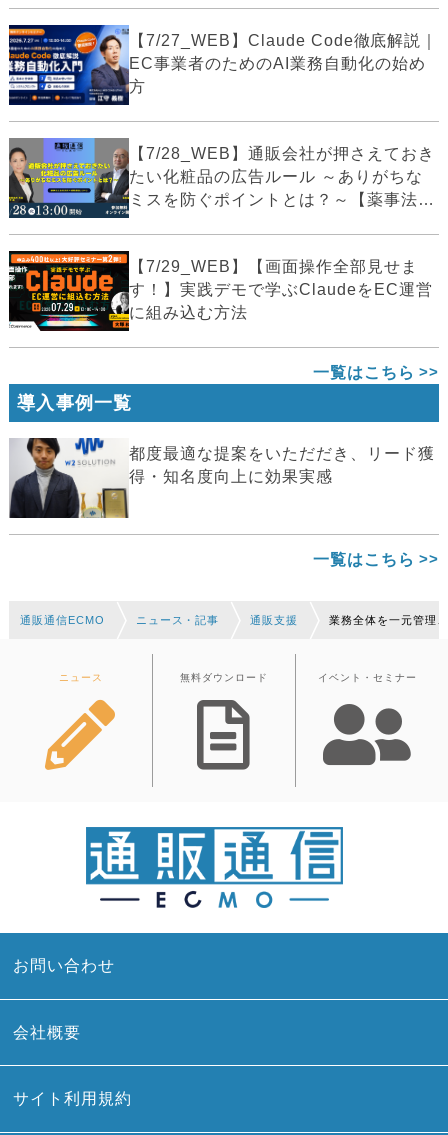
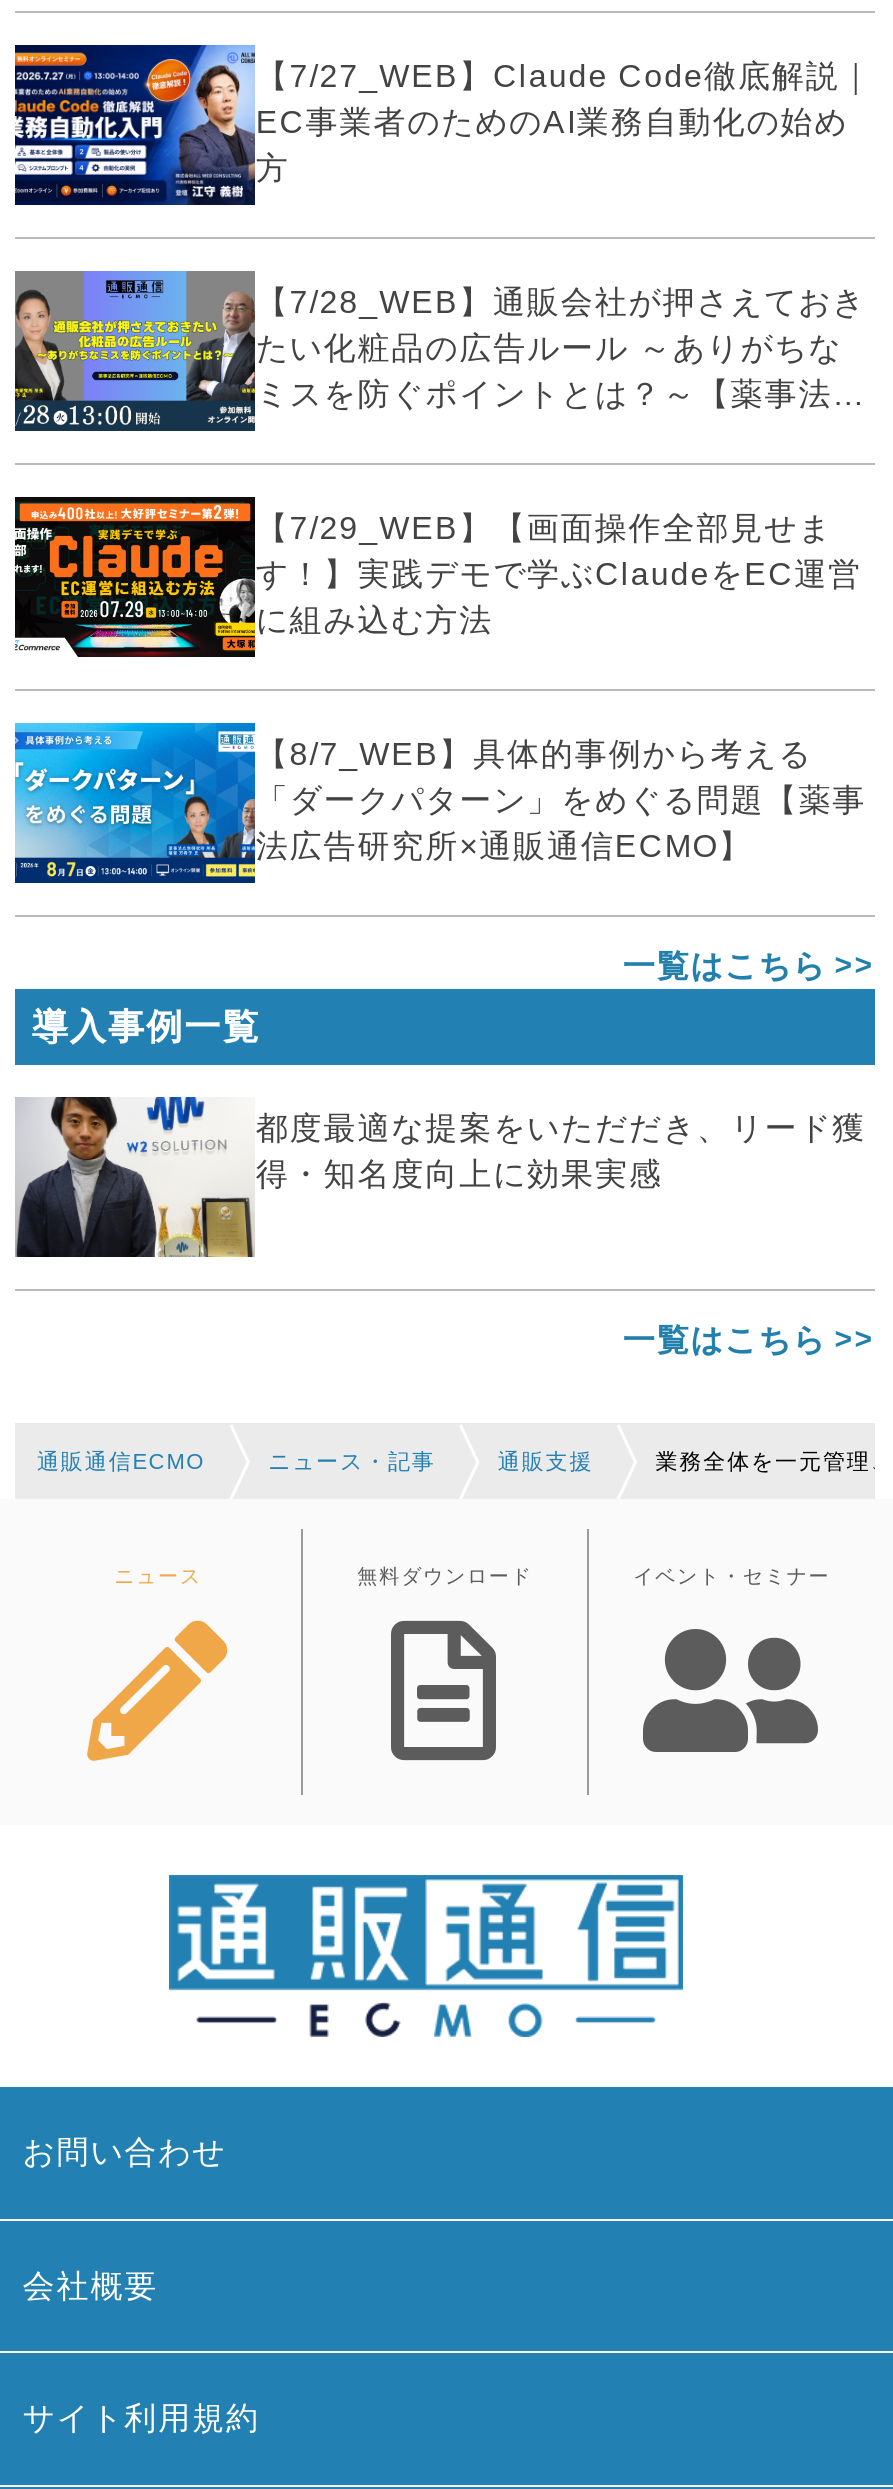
none -> [13,721,866,885] [image] | 【8/7_WEB】具体的事例から考える | 「ダークパターン」をめぐる問題【薬事 | 法広告研究所×通販通信ECMO】

